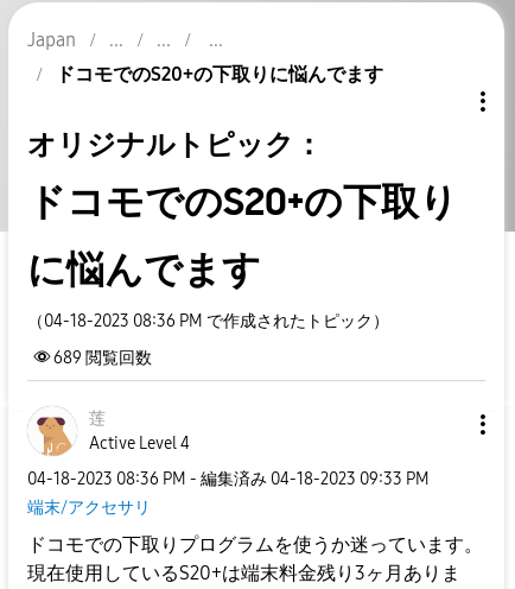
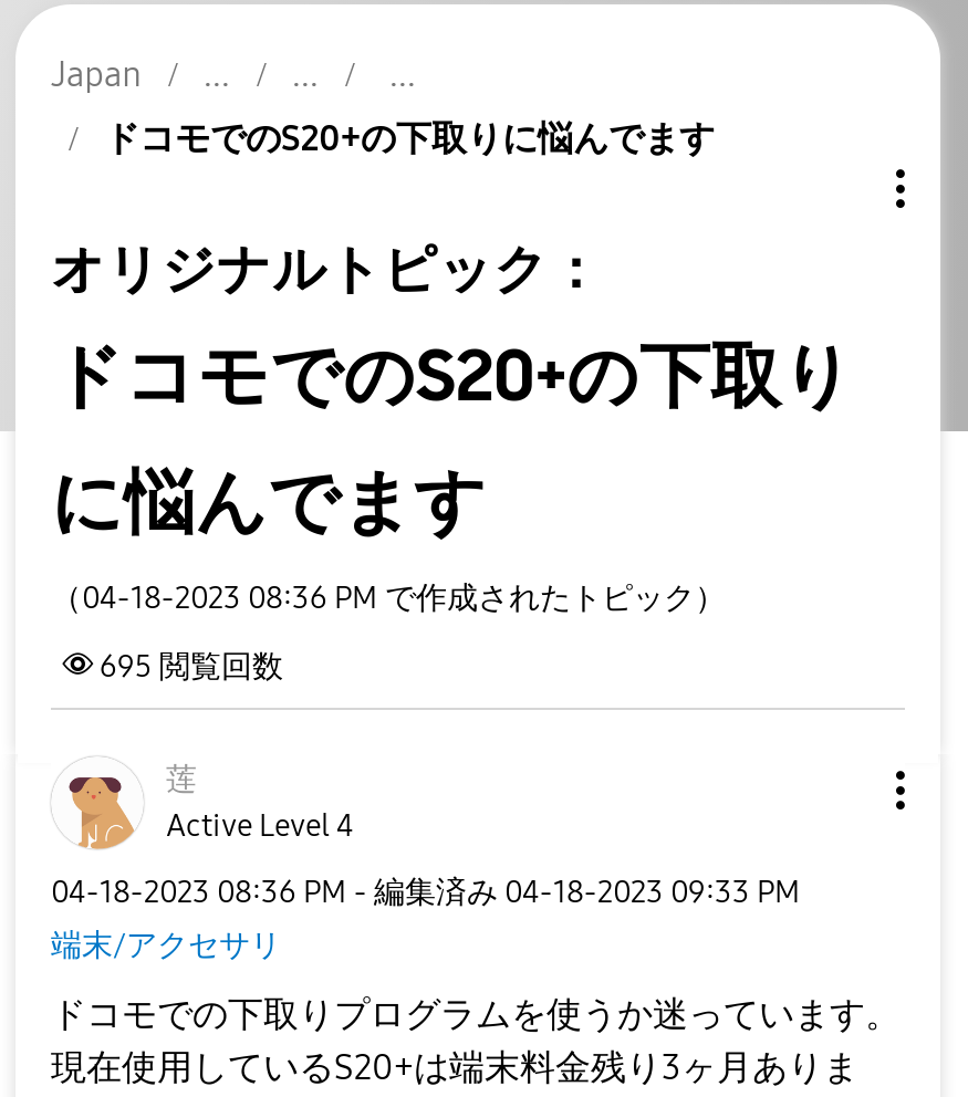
[53,347,152,368] 689 閲覧回数 -> [100,647,283,685] 695 閲覧回数

